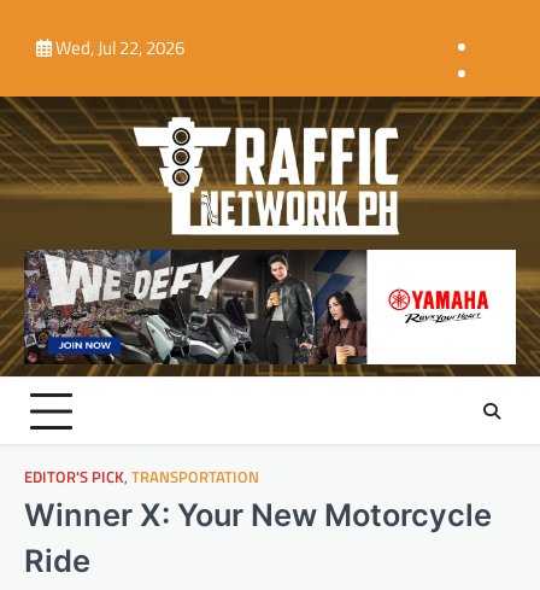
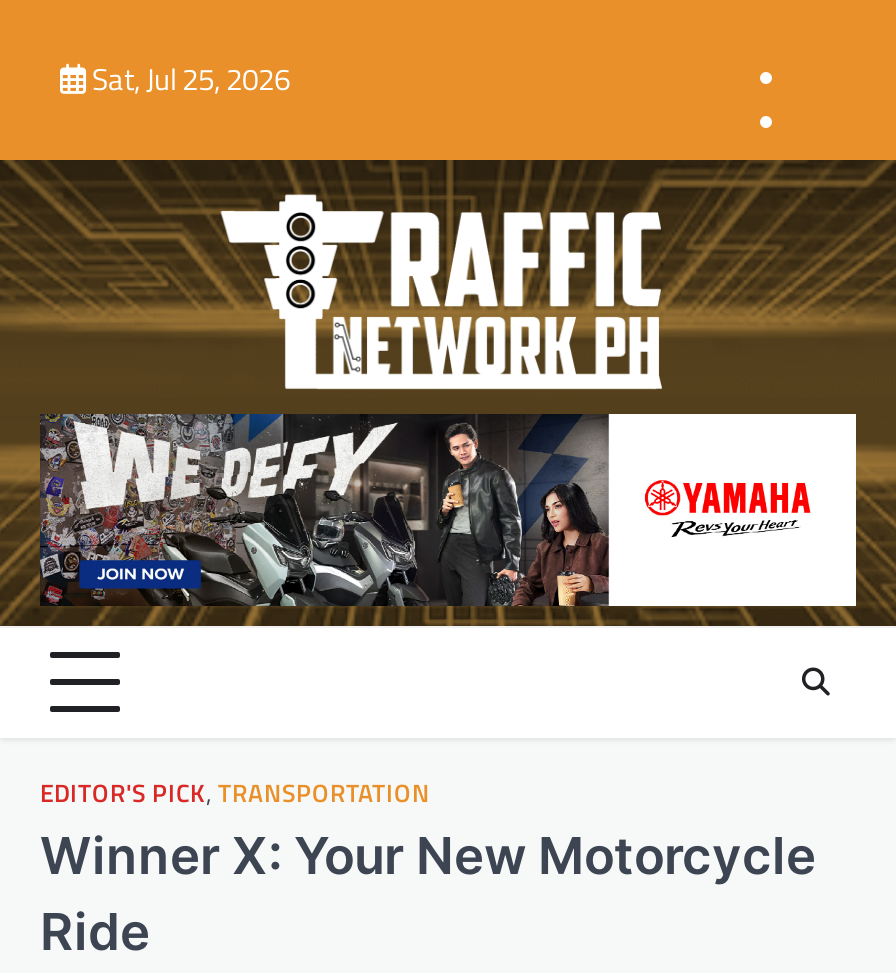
[55,34,184,62] Wed, Jul 22, 2026 -> [92,56,290,102] Sat, Jul 25, 2026

